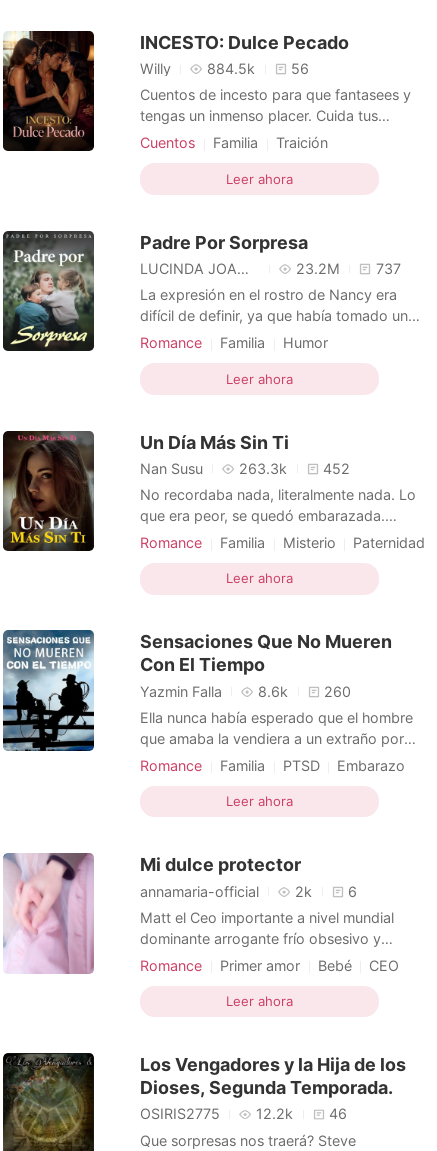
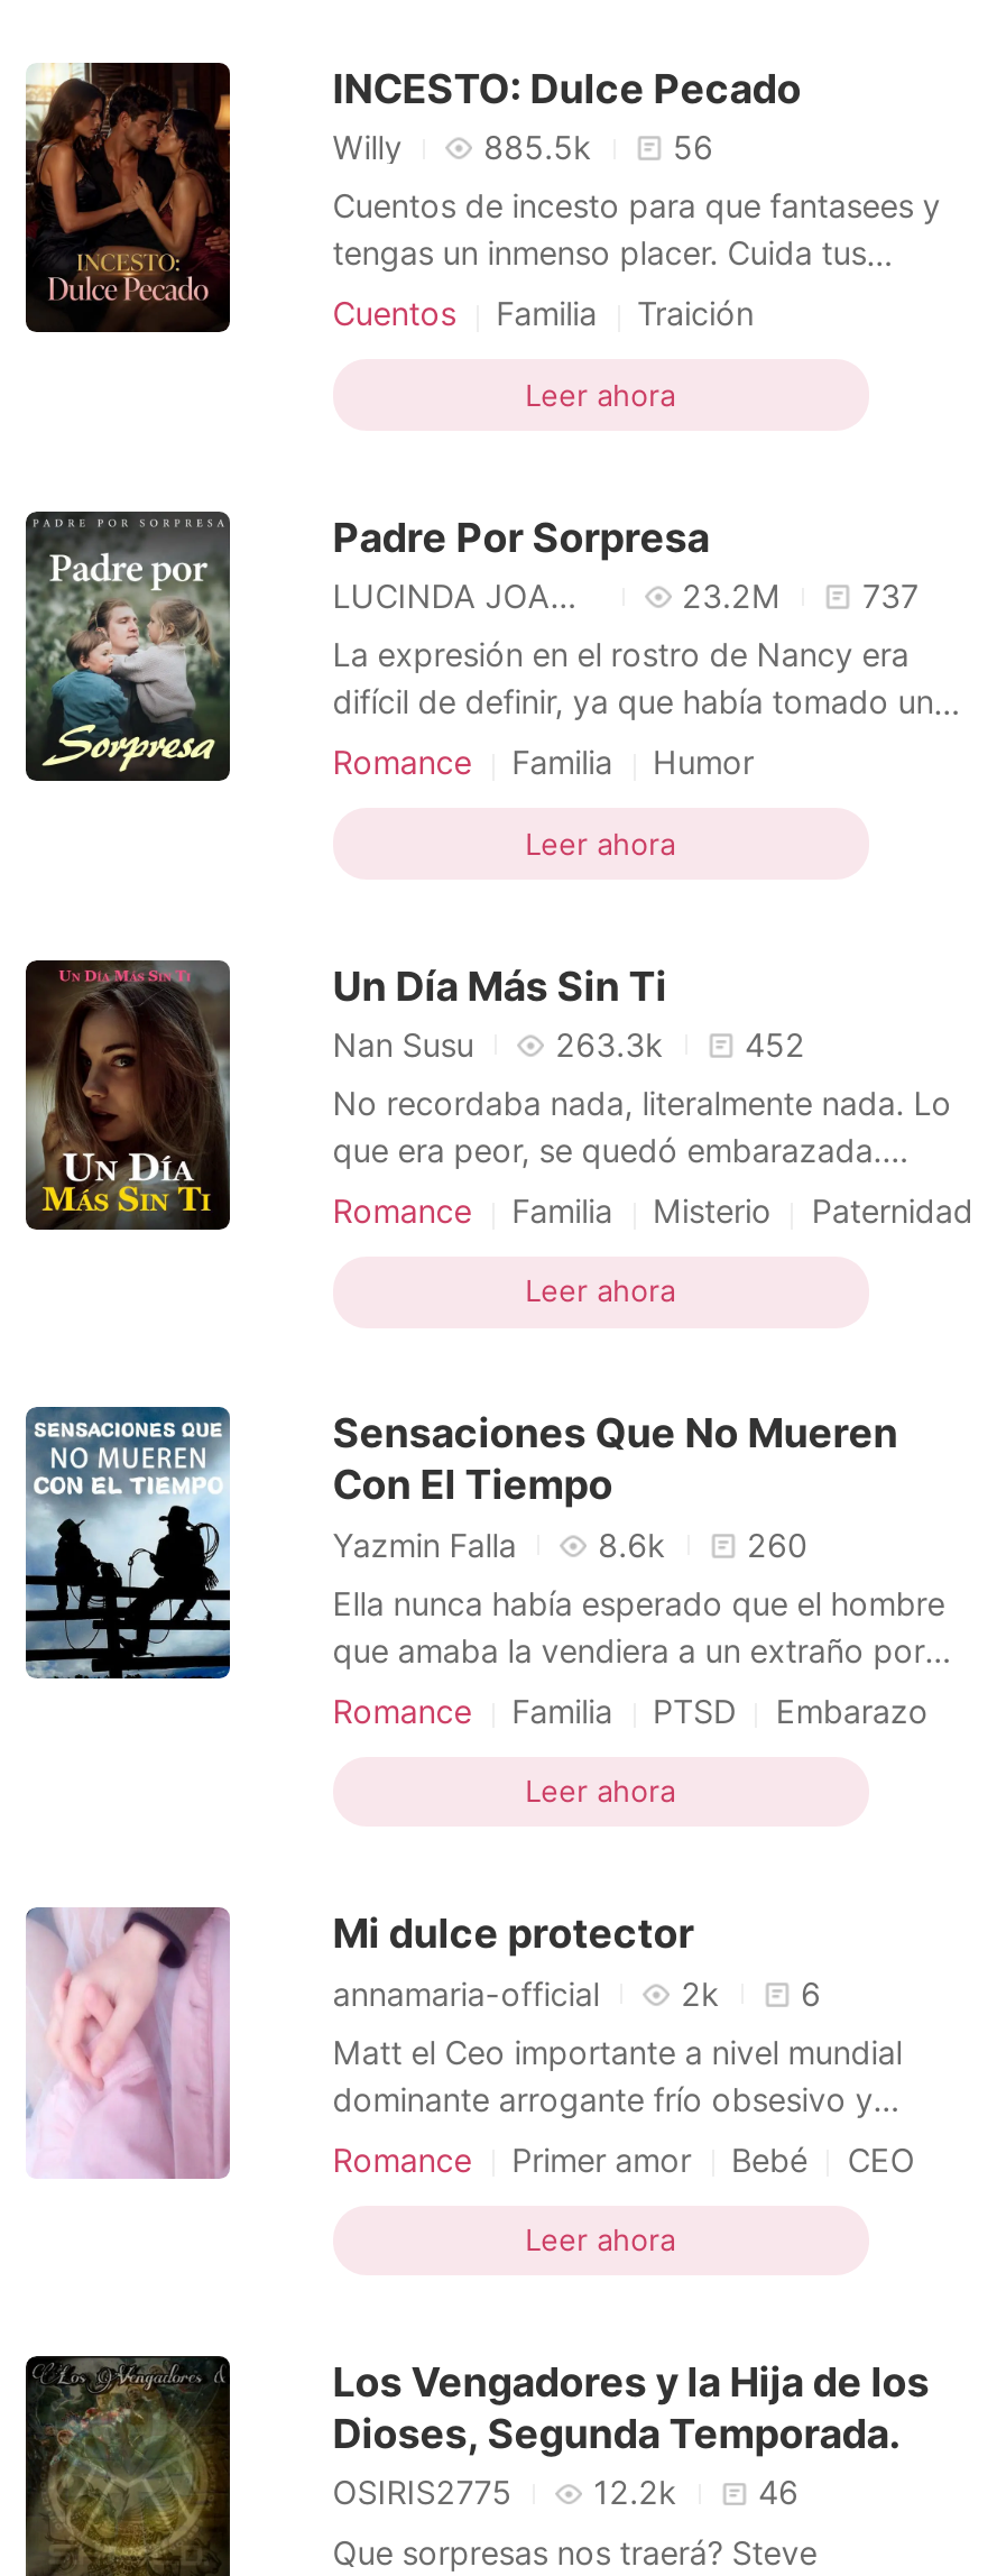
[207,60,255,77] 884.5k -> [484,128,591,166] 885.5k

